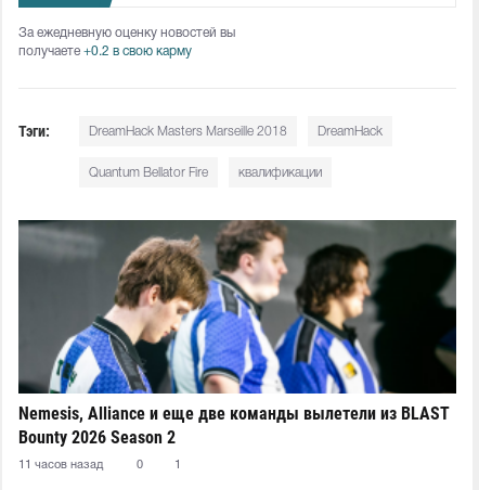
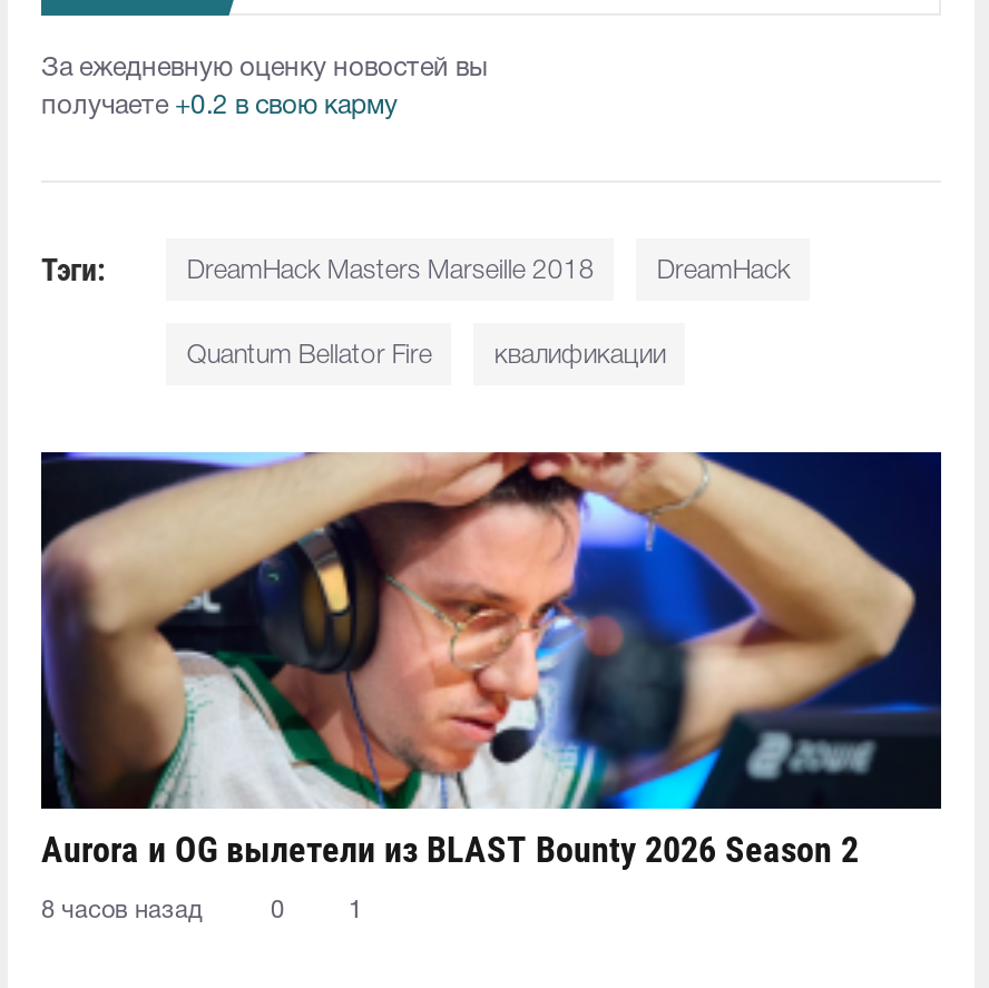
[18,219,457,447] [image] | Nemesis, Alliance и еще две команды вылетели из BLAST | Bounty 2026 Season 2 -> [41,450,941,870] [image] | Aurora и OG вылетели из BLAST Bounty 2026 Season 2
[18,459,103,470] 11 часов назад -> [41,899,202,922] 8 часов назад

